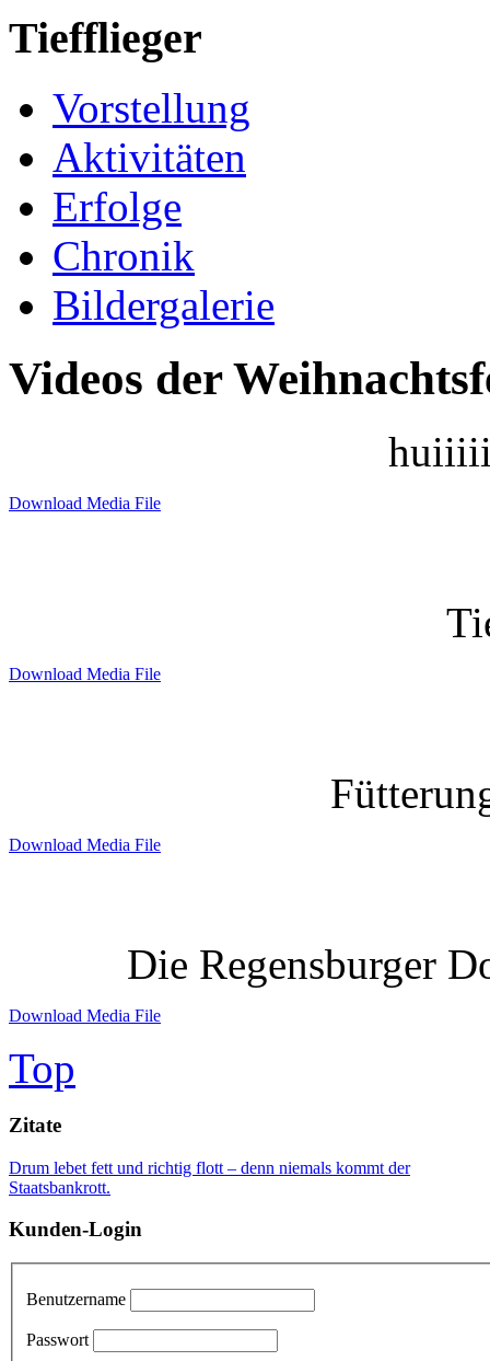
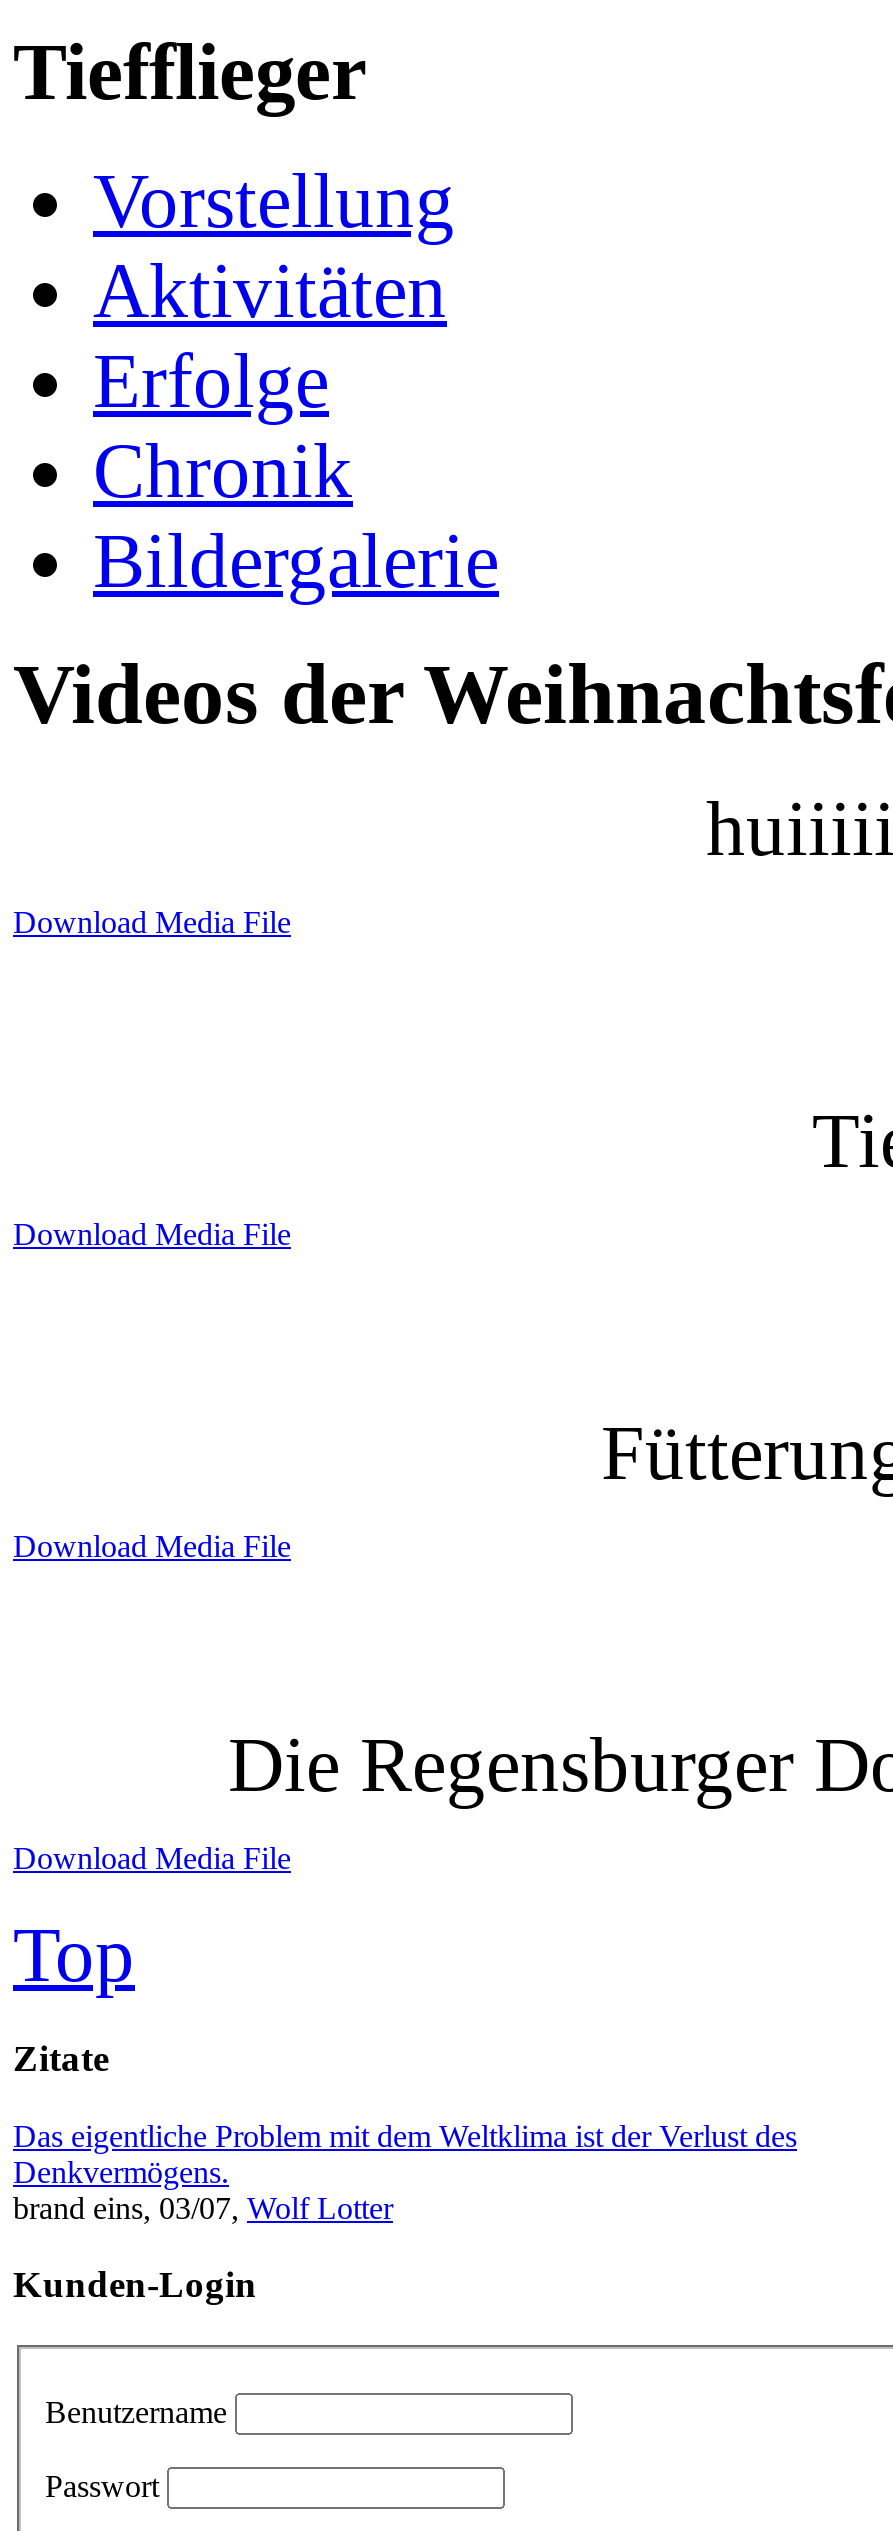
[9,1158,410,1196] Drum lebet fett und richtig flott – denn niemals kommt der | Staatsbankrott. -> [13,2118,797,2224] Das eigentliche Problem mit dem Weltklima ist der Verlust des | Denkvermögens. | brand eins, 03/07, Wolf Lotter

